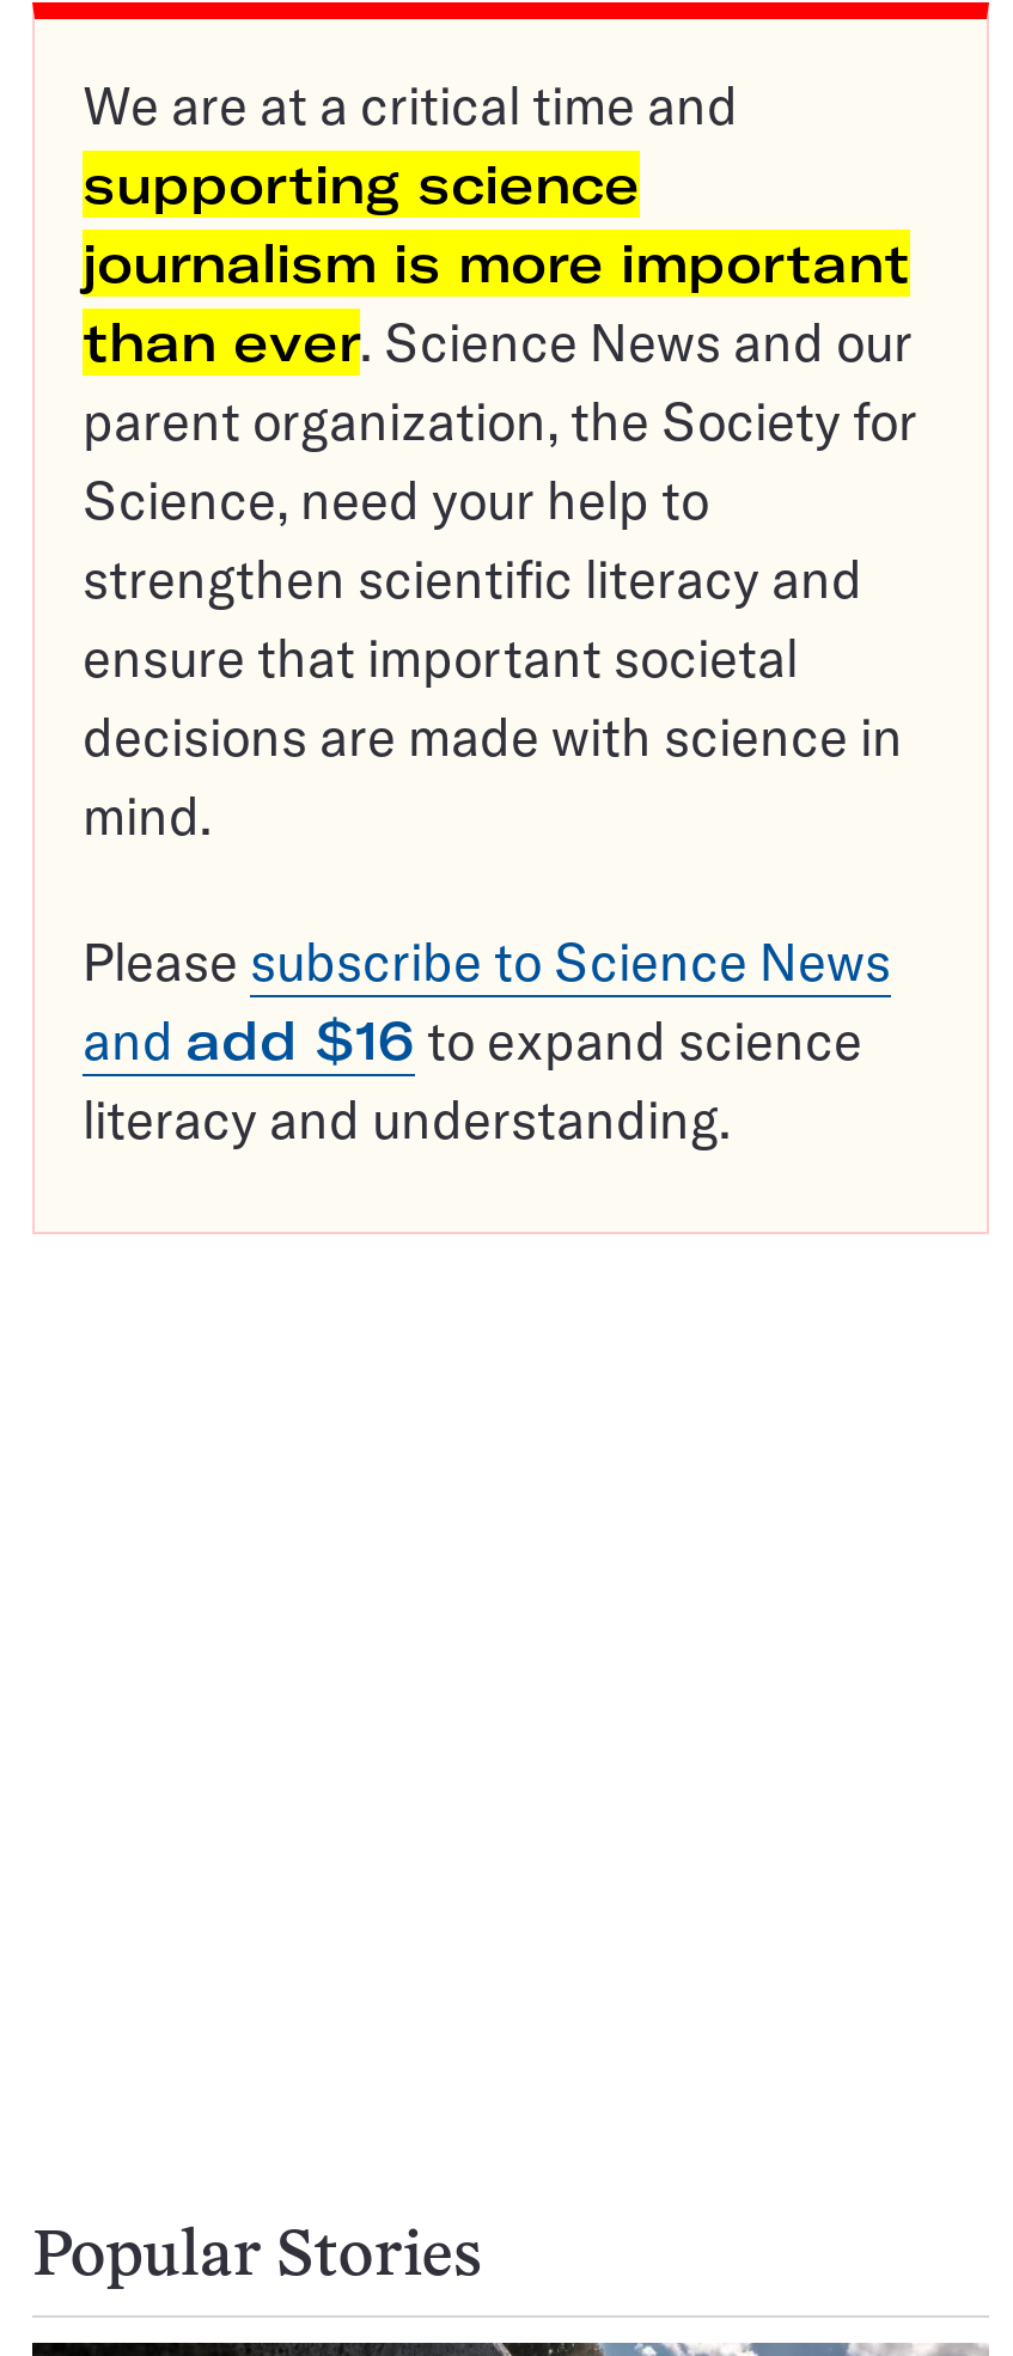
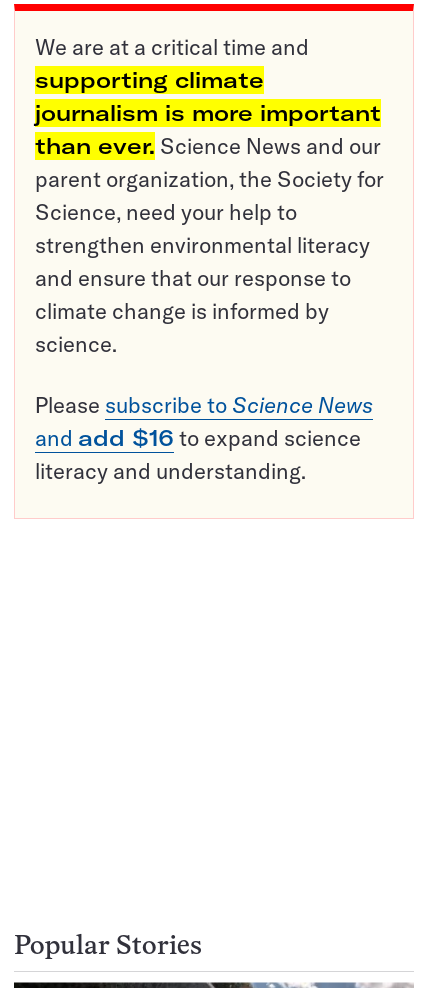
[83,151,640,218] supporting science -> [35,66,264,94] supporting climate
[83,546,903,850] strengthen scientific literacy and | ensure that important societal | decisions are made with science in | mind. -> [35,231,370,358] strengthen environmental literacy | and ensure that our response to | climate change is informed by | science.

